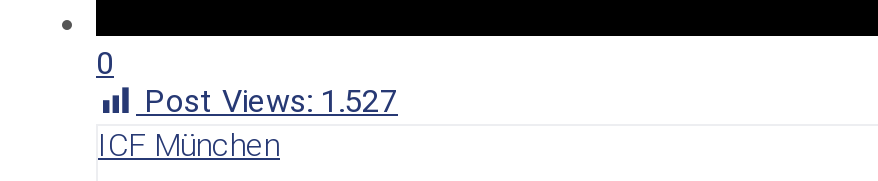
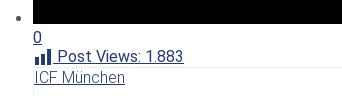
[144,82,398,120] Post Views: 1.527 -> [57,47,184,66] Post Views: 1.883

